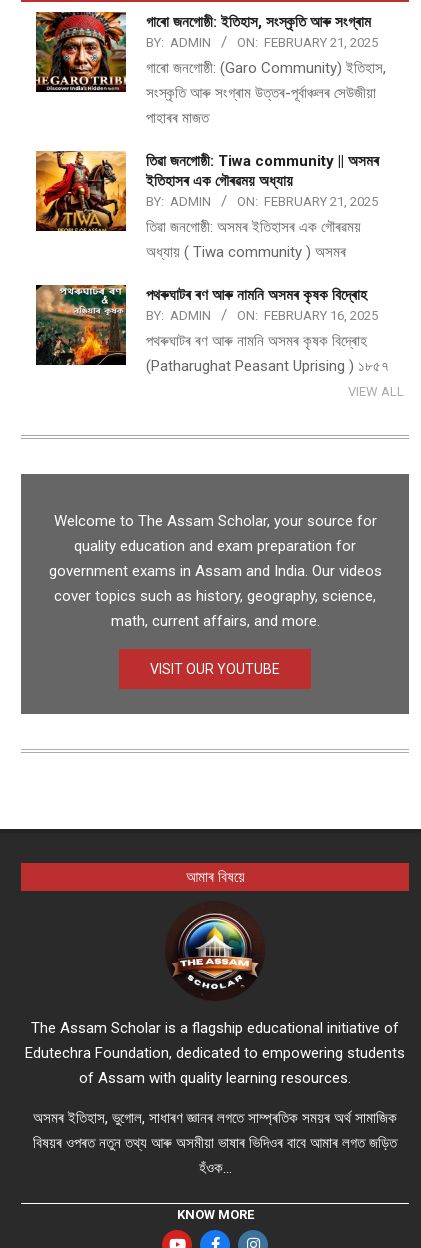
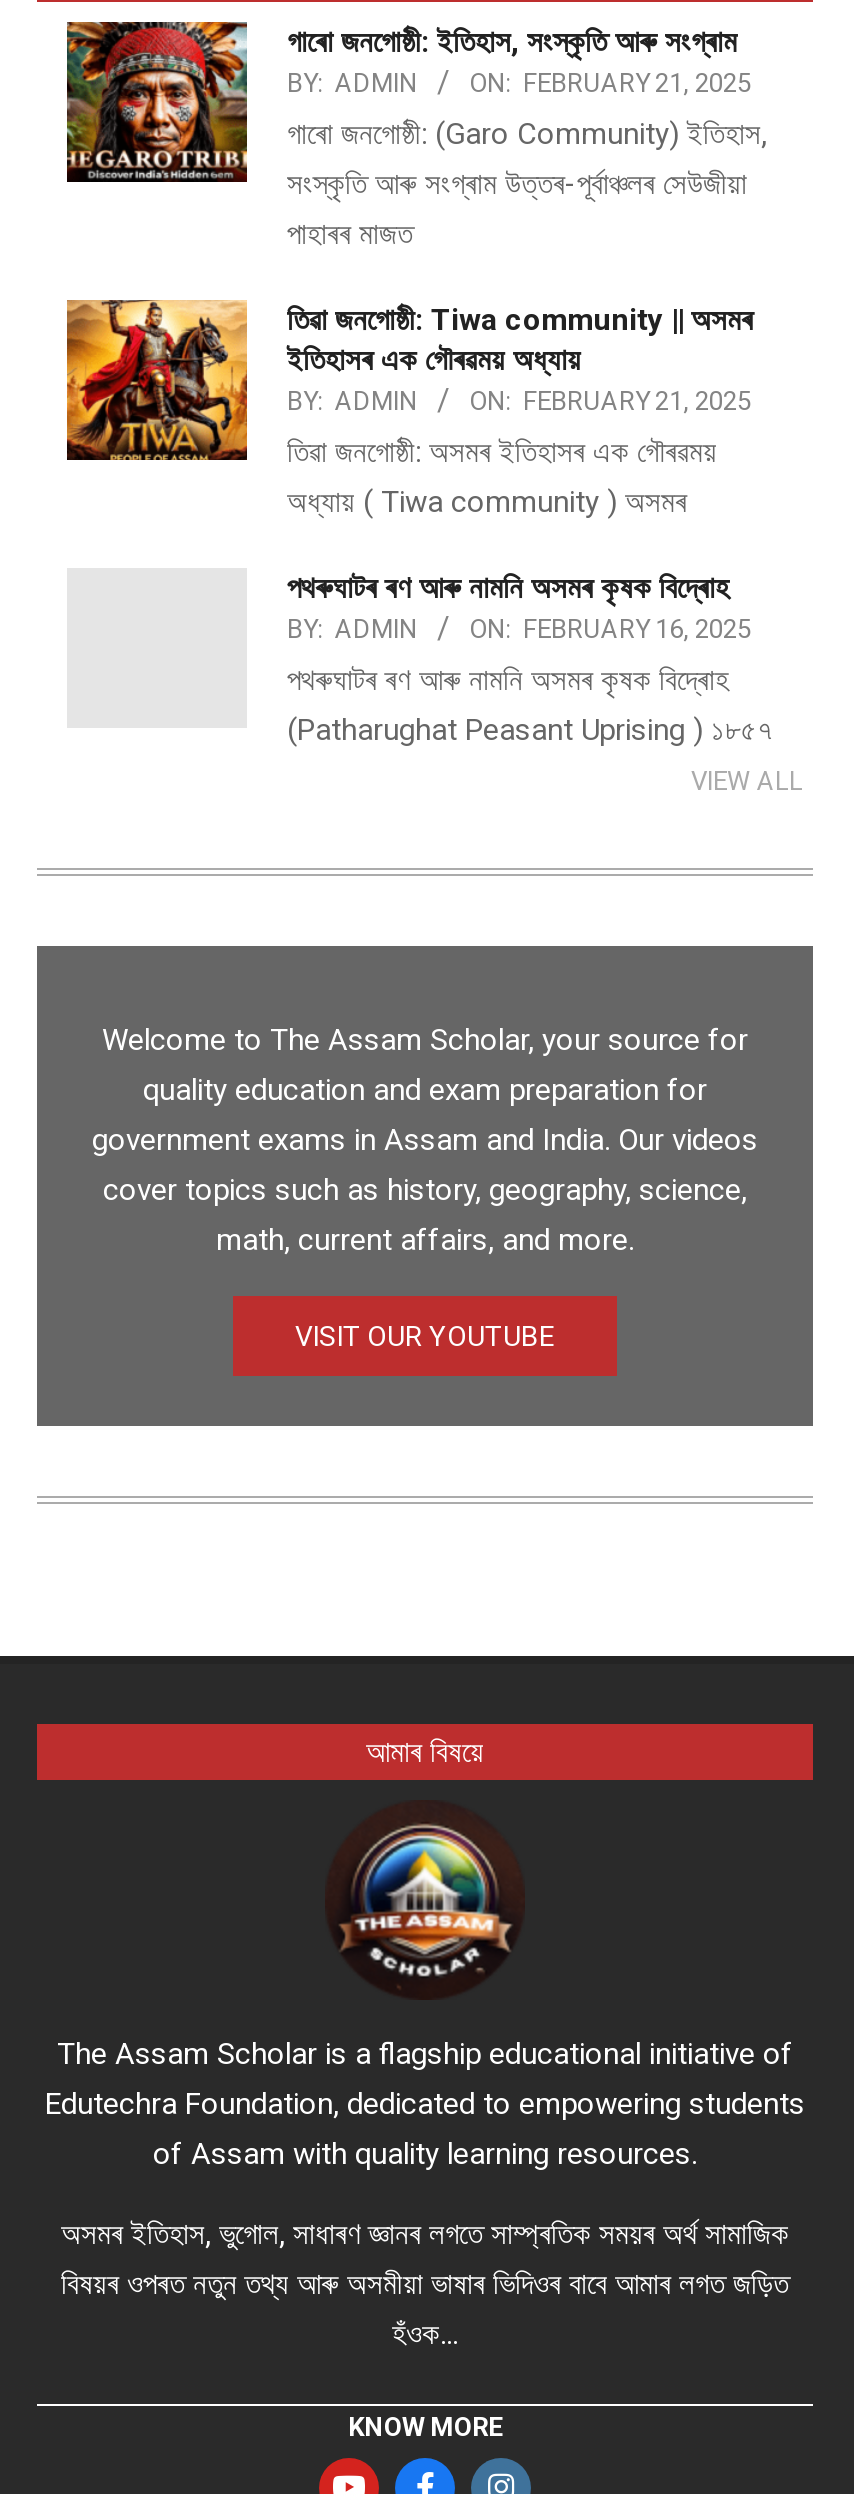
[35,284,127,366] [image] -> none

